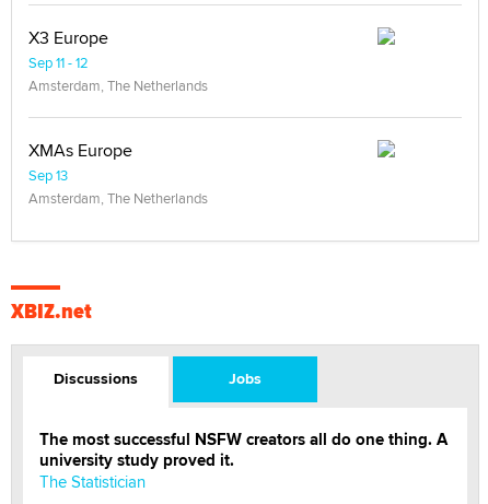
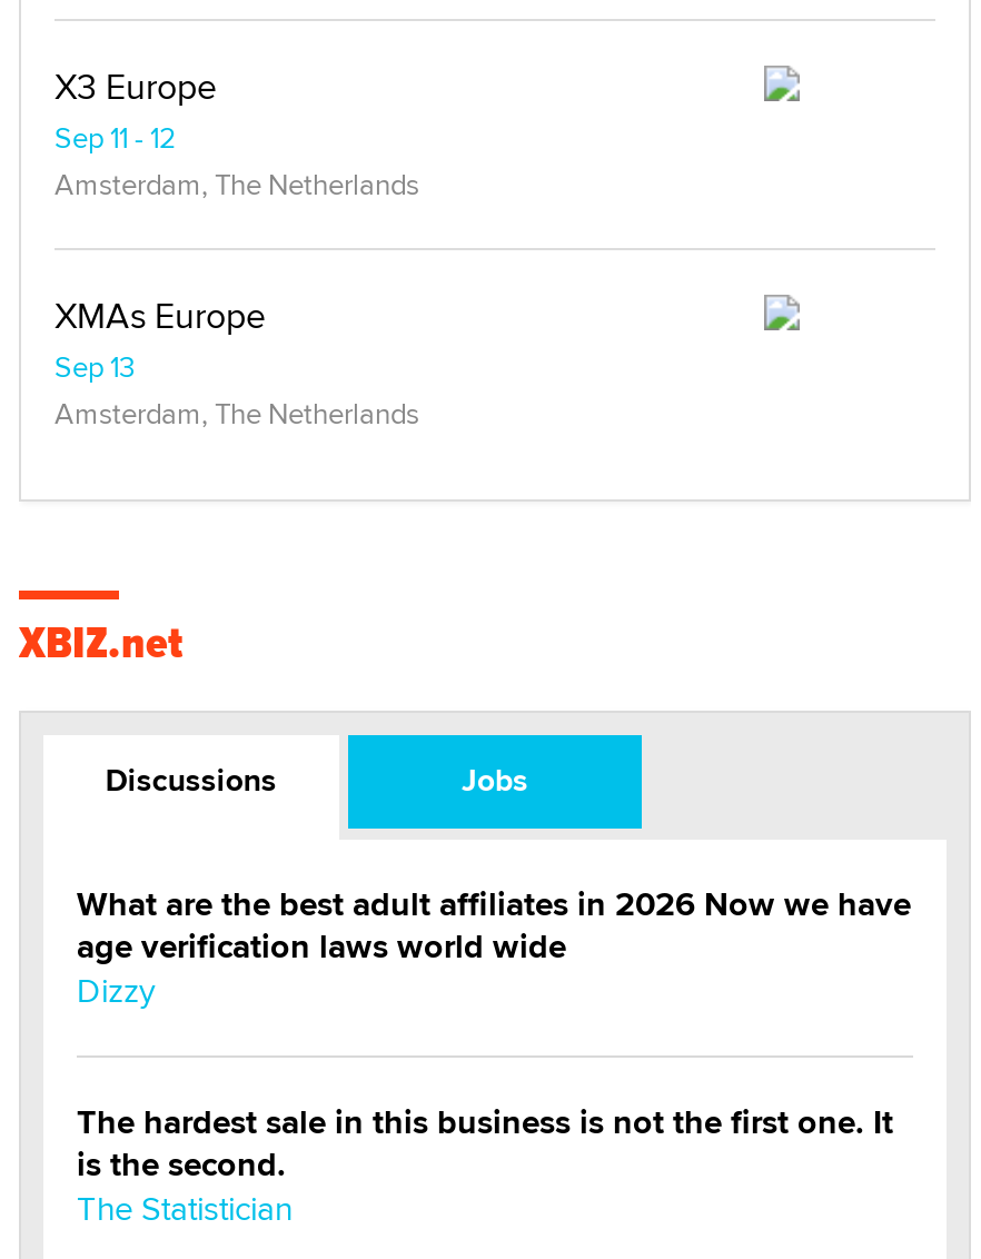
[39,427,448,472] The most successful NSFW creators all do one thing. A | university study proved it. -> [77,880,911,1189] What are the best adult affiliates in 2026 Now we have | age verification laws world wide | Dizzy | The hardest sale in this business is not the first one. It | is the second.

